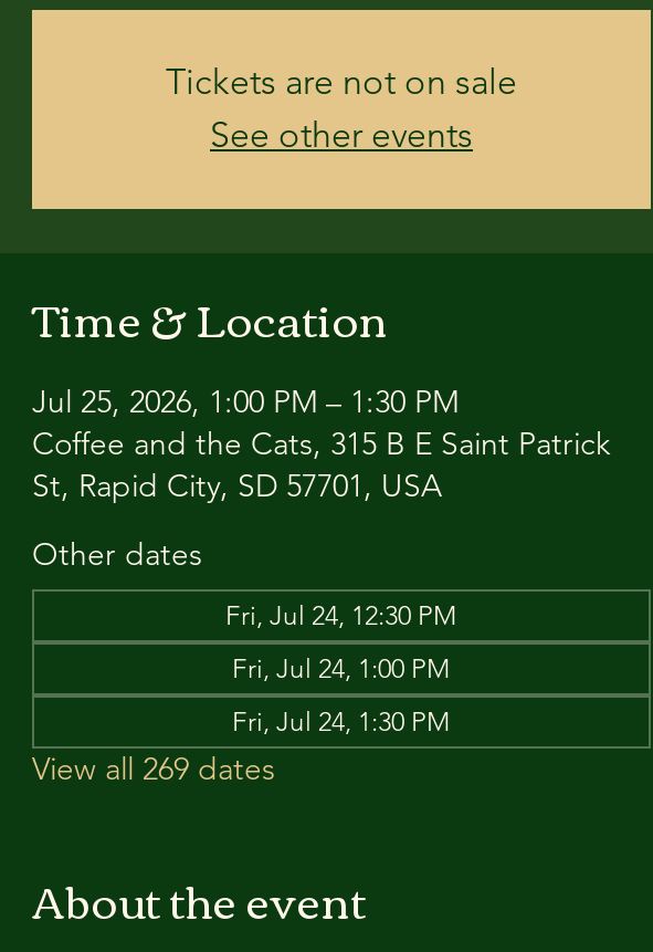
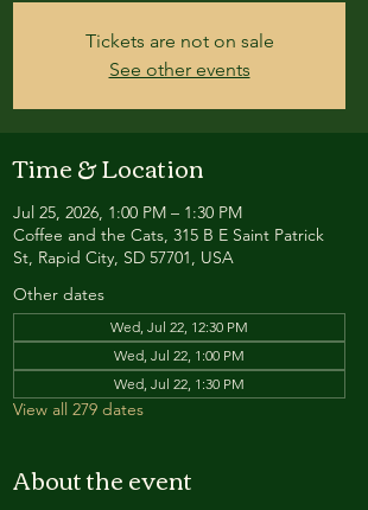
[225,598,457,631] Fri, Jul 24, 12:30 PM -> [110,318,248,336] Wed, Jul 22, 12:30 PM
[232,651,451,684] Fri, Jul 24, 1:00 PM -> [114,346,245,364] Wed, Jul 22, 1:00 PM
[232,704,451,737] Fri, Jul 24, 1:30 PM -> [114,375,245,393] Wed, Jul 22, 1:30 PM
[32,749,275,788] View all 269 dates -> [13,399,144,420] View all 279 dates

